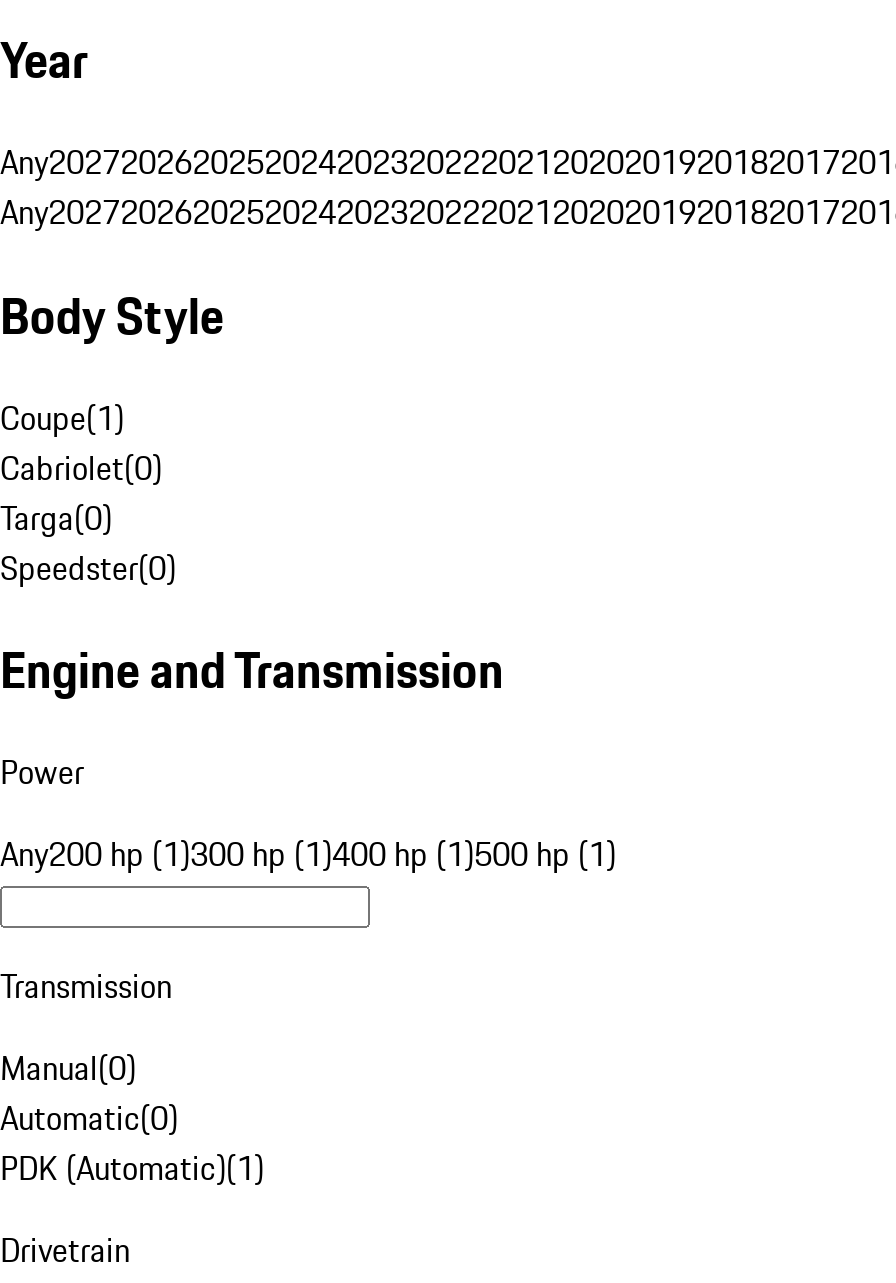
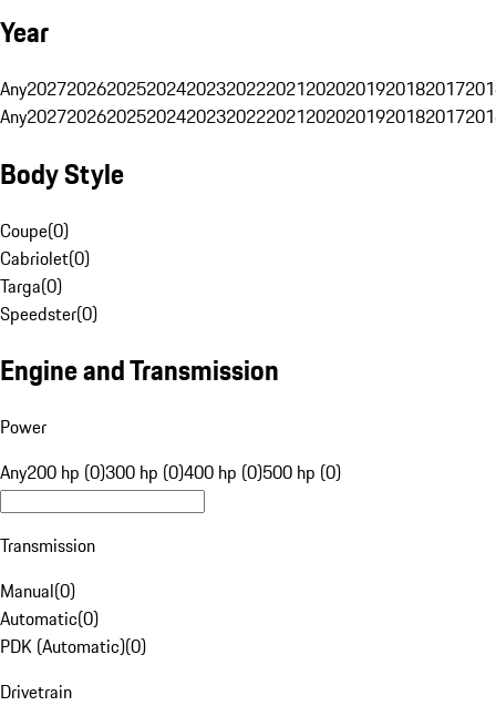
[0,393,124,441] Coupe(1) -> [0,217,69,243] Coupe(0)
[0,831,616,879] Any200 hp (1)300 hp (1)400 hp (1)500 hp (1) -> [0,459,341,486] Any200 hp (0)300 hp (0)400 hp (0)500 hp (0)
[0,1145,264,1193] PDK (Automatic)(1) -> [0,633,146,660] PDK (Automatic)(0)

